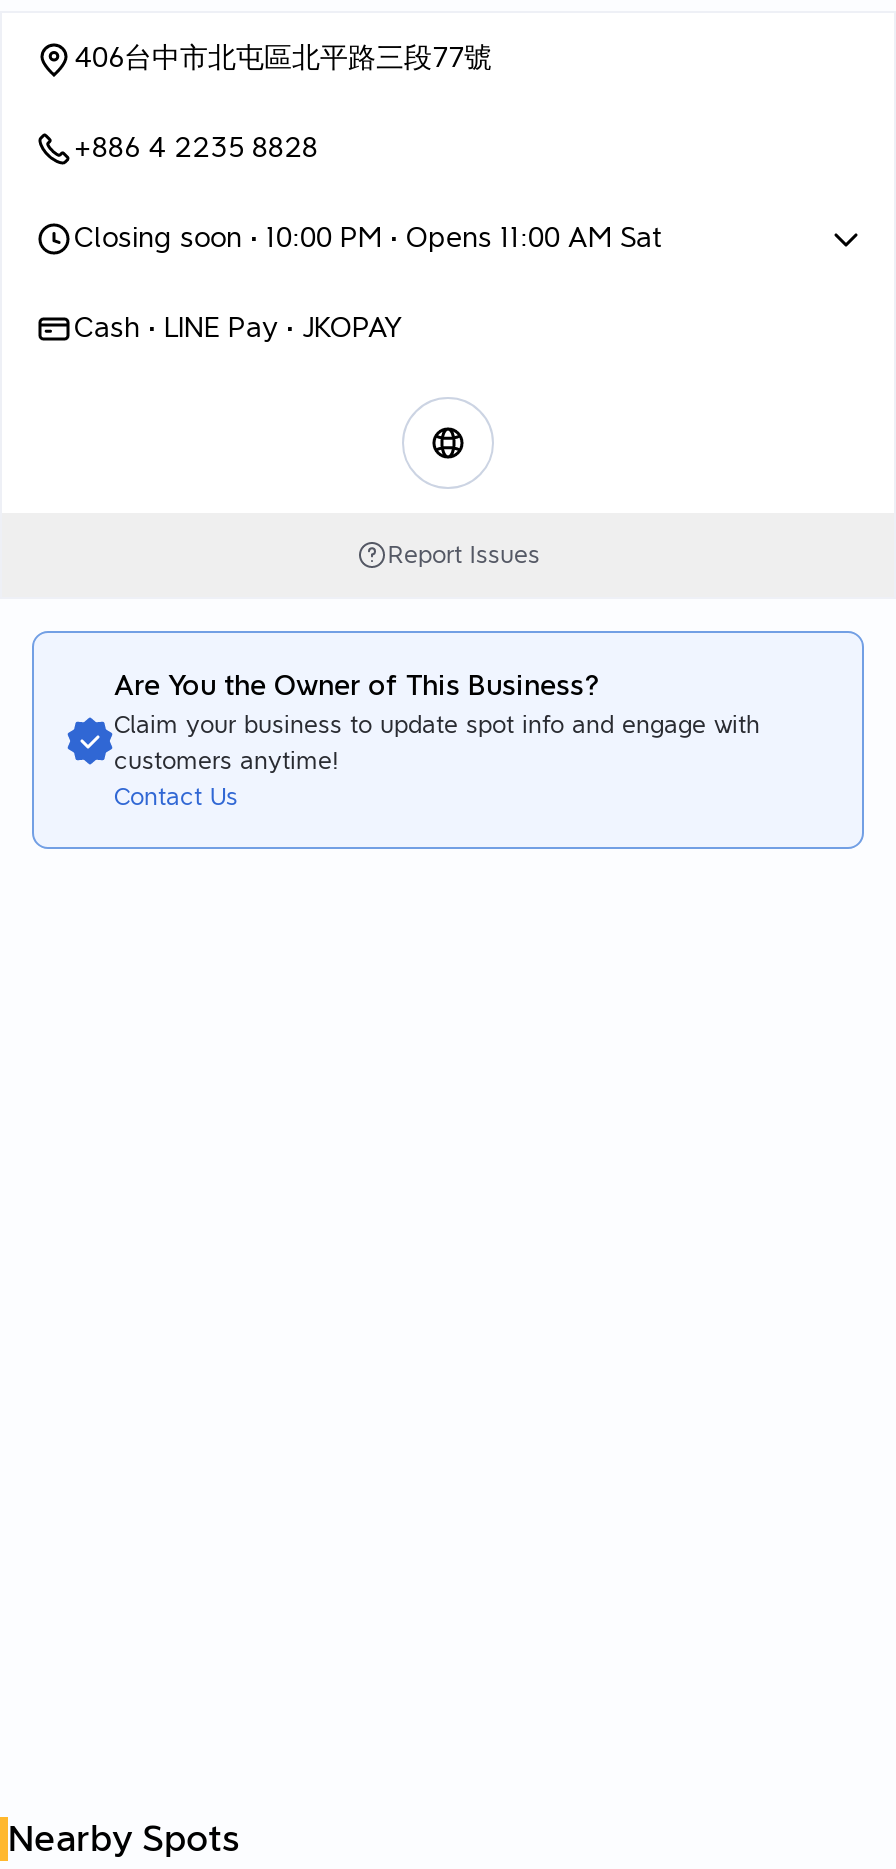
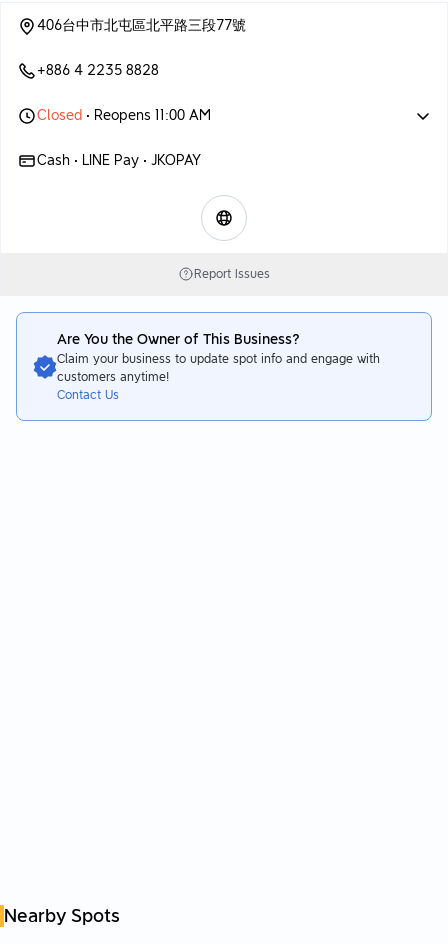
[74,222,662,254] Closing soon • 10:00 PM • Opens 11:00 AM Sat -> [37,107,211,123] Closed • Reopens 11:00 AM

